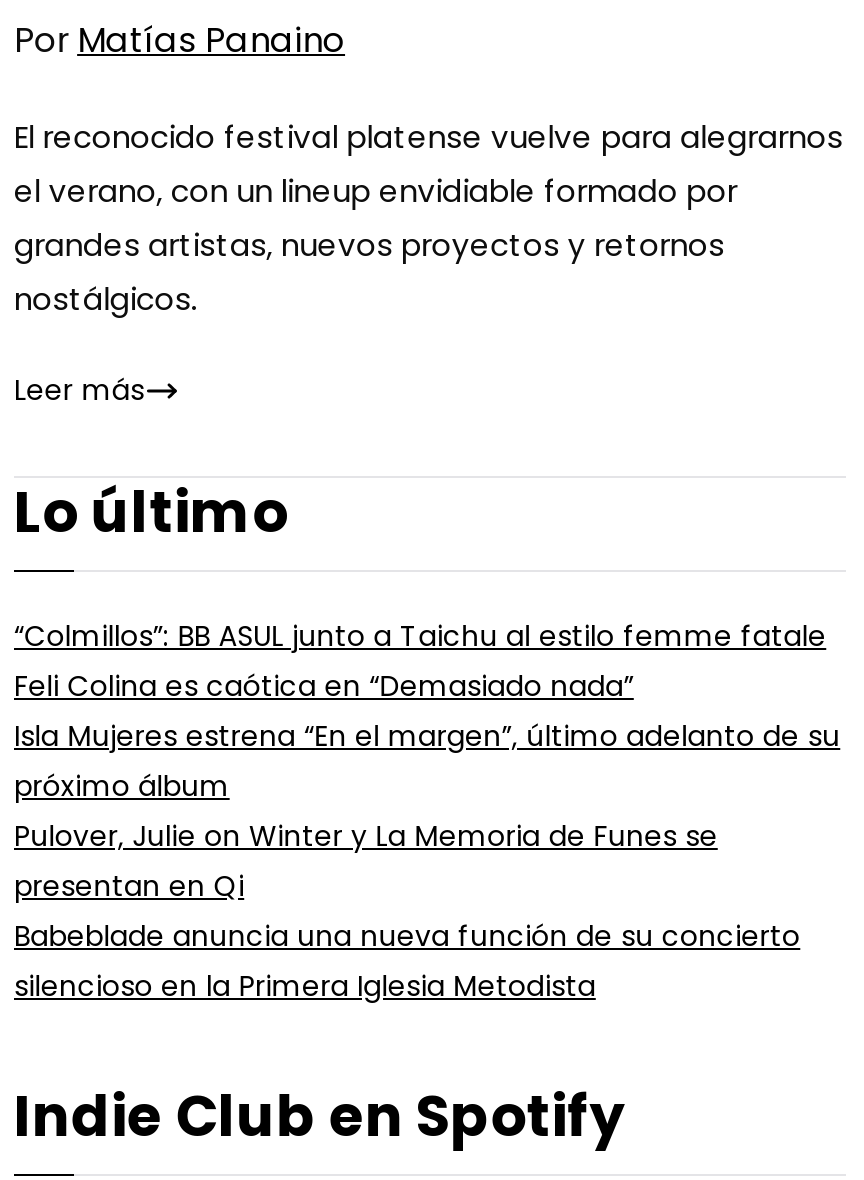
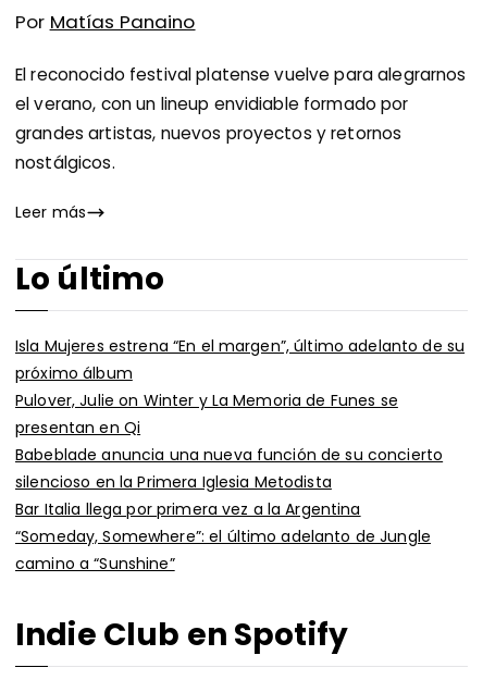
[14,616,826,706] “Colmillos”: BB ASUL junto a Taichu al estilo femme fatale | Feli Colina es caótica en “Demasiado nada” -> none
moved [14,716,840,1006] -> [15,335,465,493]: Isla Mujeres estrena “En el margen”, último adelanto de su | próximo álbum | Pulover, Julie on Winter y La Memoria de Funes se | presentan en Qi | Babeblade anuncia una nueva función de su concierto | silencioso en la Primera Iglesia Metodista
none -> [15,498,431,574] Bar Italia llega por primera vez a la Argentina | “Someday, Somewhere”: el último adelanto de Jungle | camino a “Sunshine”

